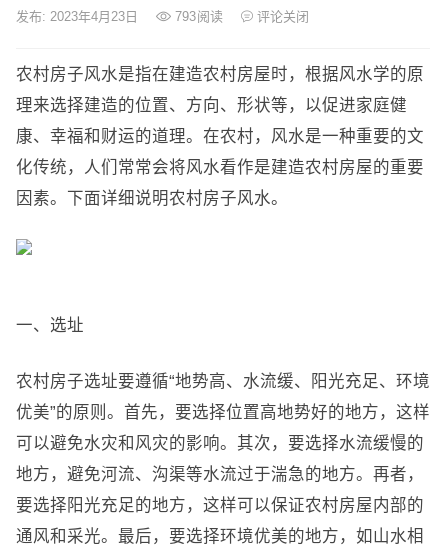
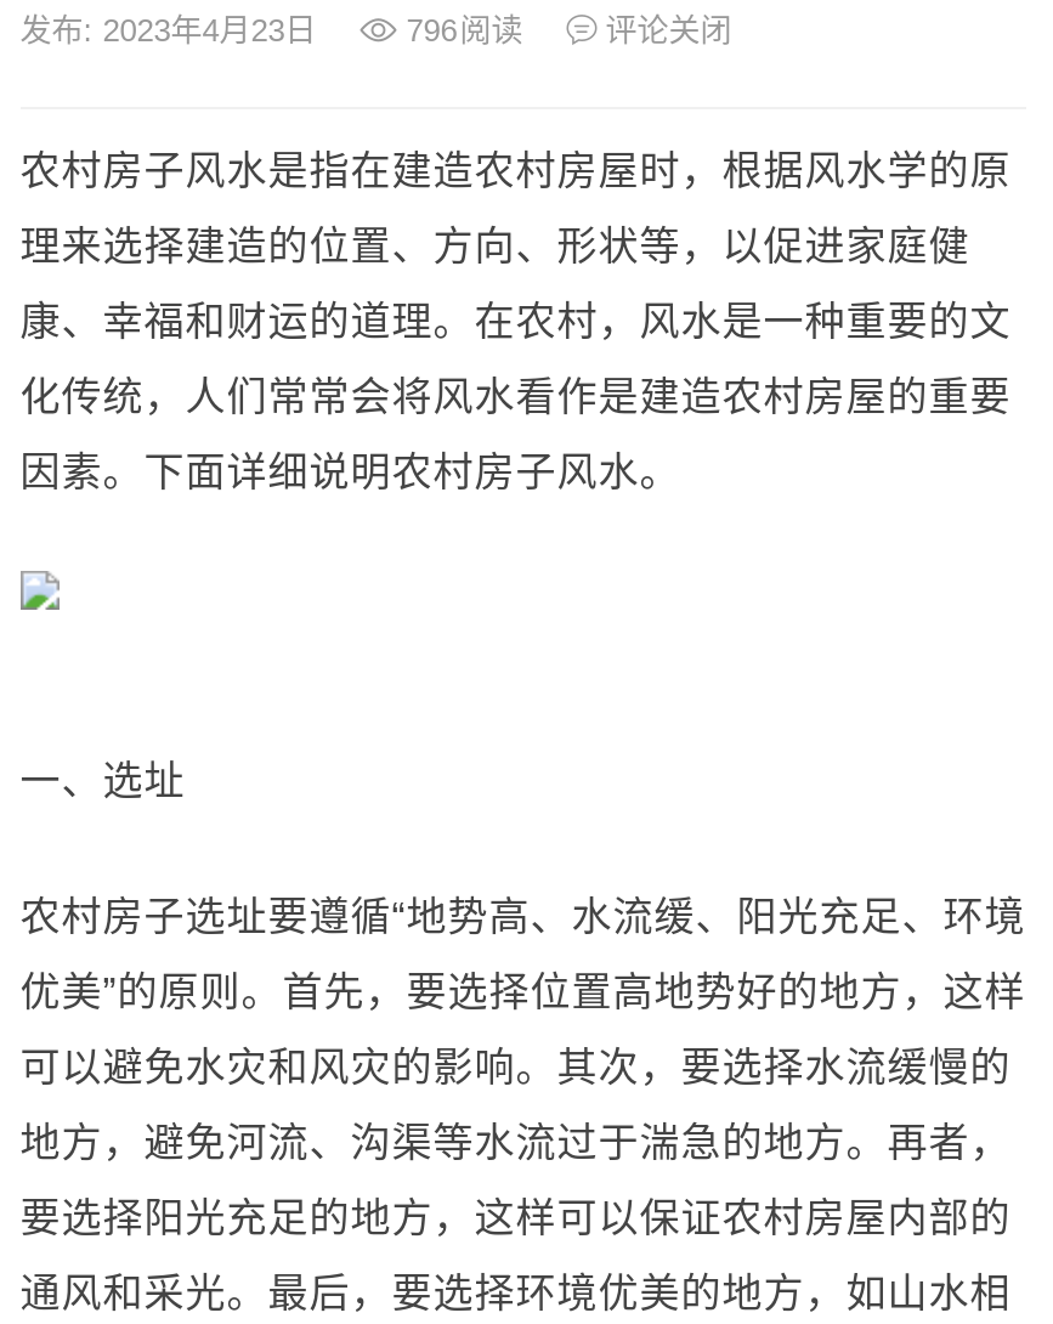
[16,9,309,24] 发布: 2023年4月23日 793阅读 评论关闭 -> [20,12,732,49] 发布: 2023年4月23日 796阅读 评论关闭

